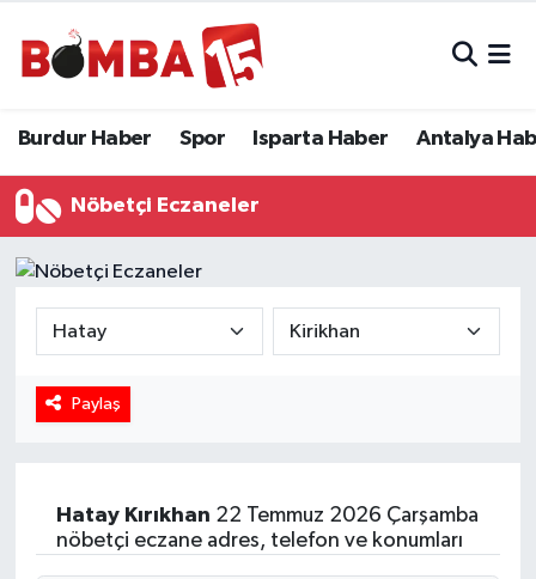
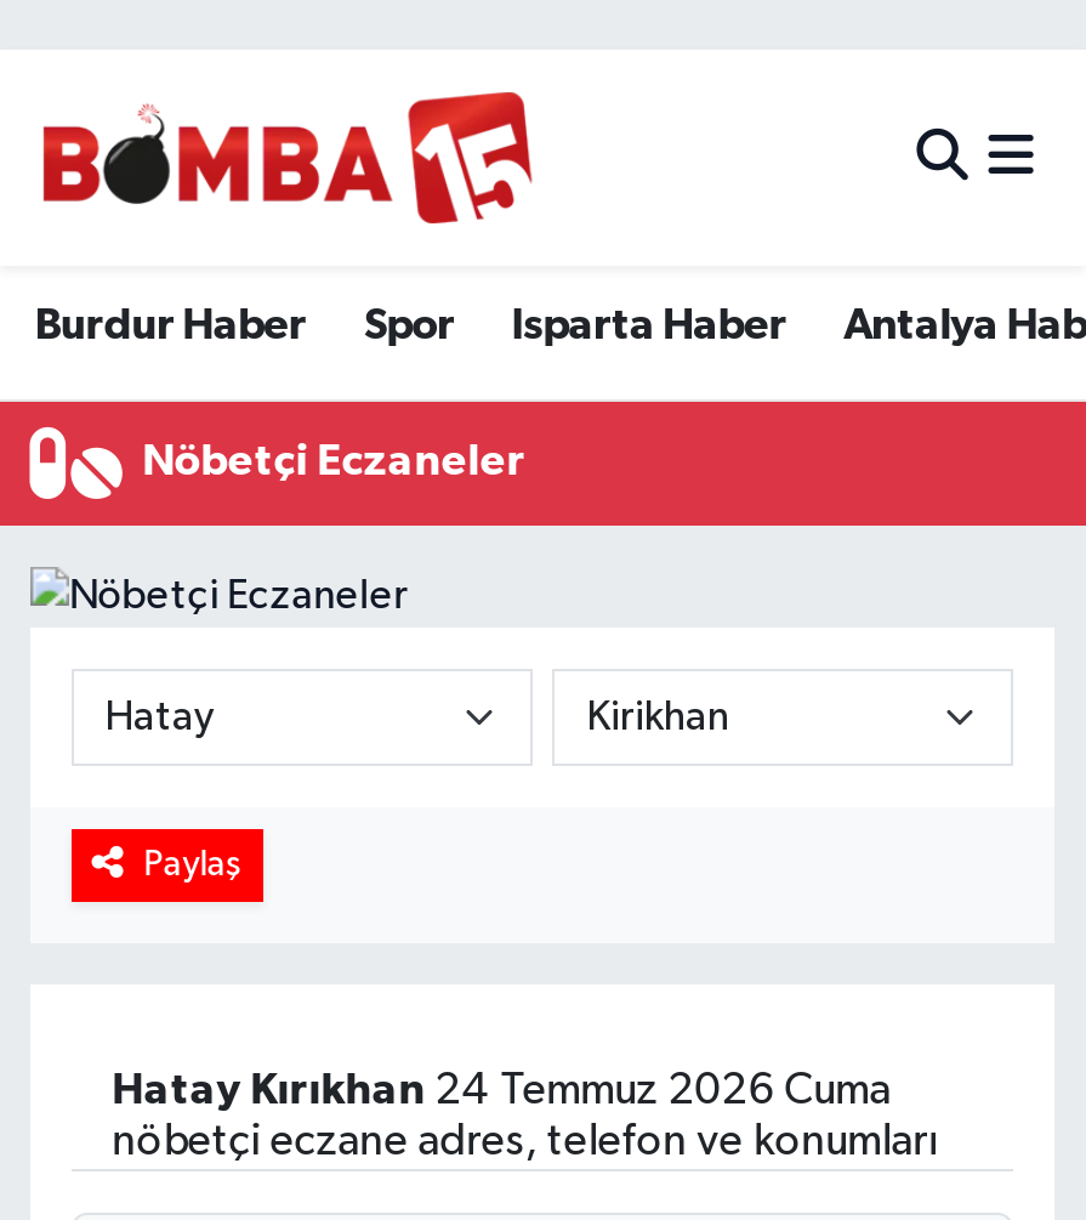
[56,505,478,526] Hatay Kırıkhan 22 Temmuz 2026 Çarşamba -> [112,1070,891,1113] Hatay Kırıkhan 24 Temmuz 2026 Cuma

